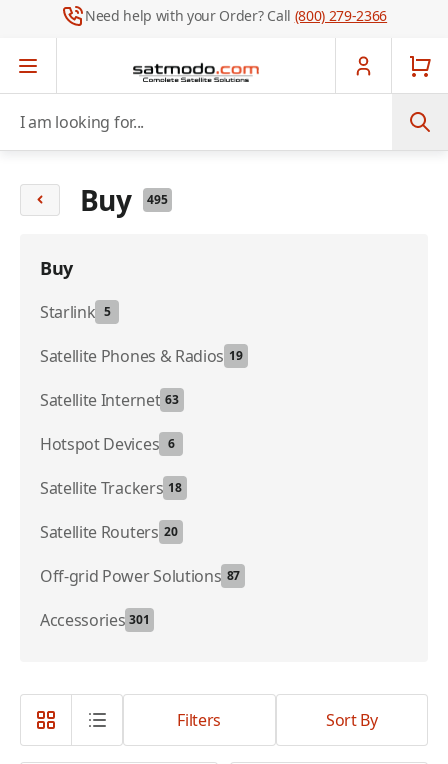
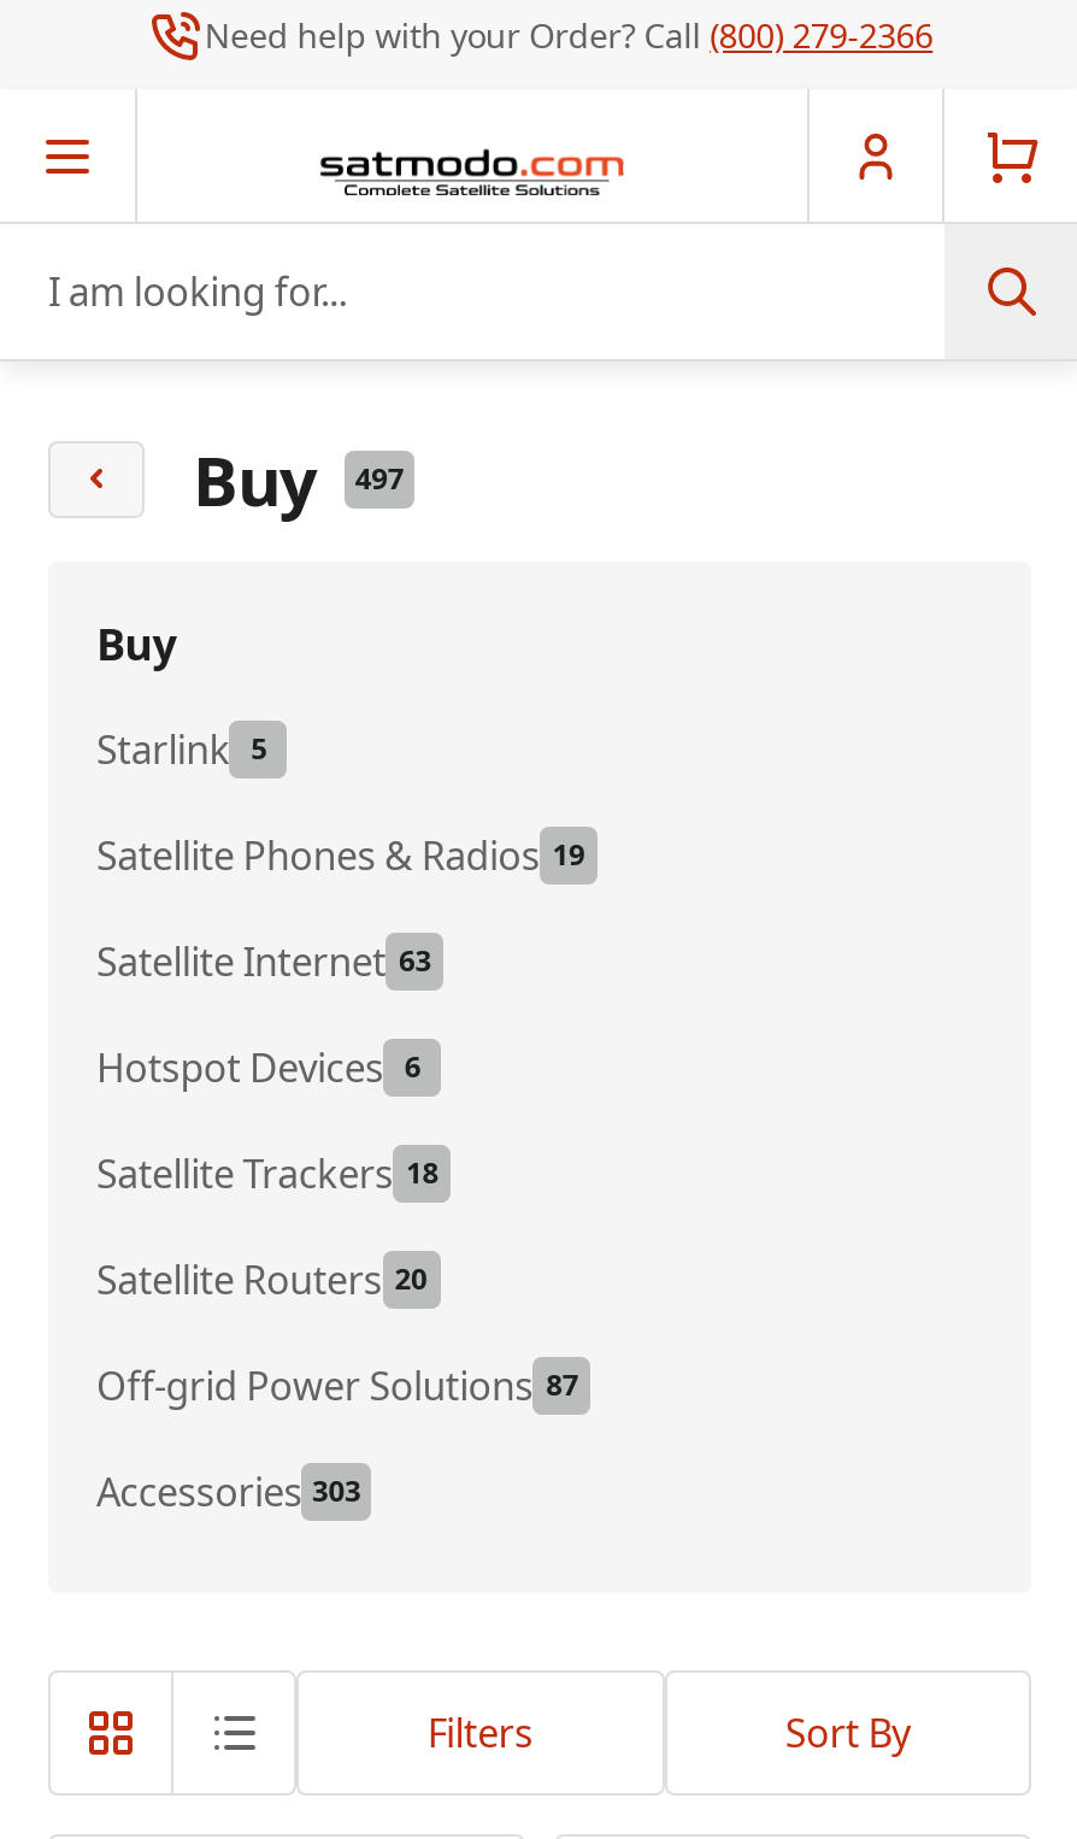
[80,181,168,219] Buy 495 -> [193,434,404,525] Buy 497
[40,609,150,631] Accessories 301 -> [96,1465,361,1518] Accessories 303

